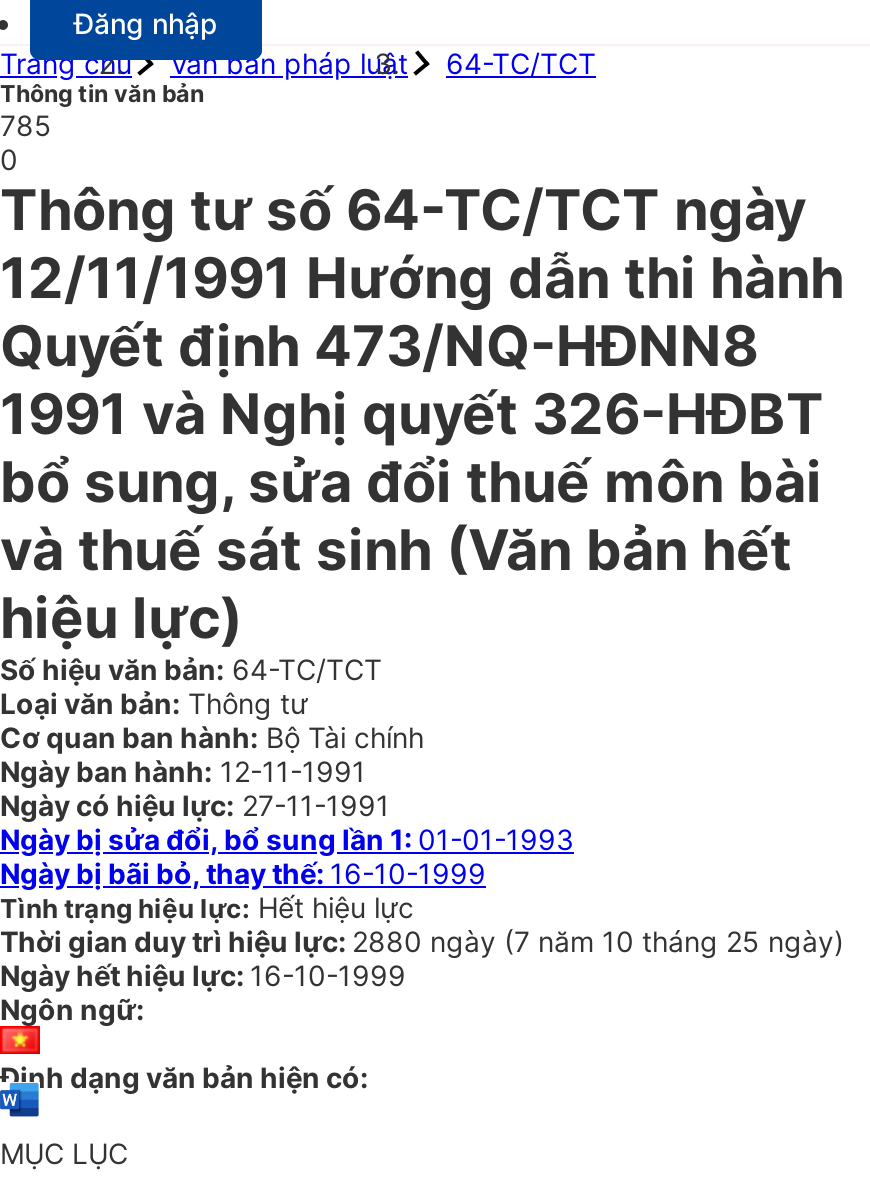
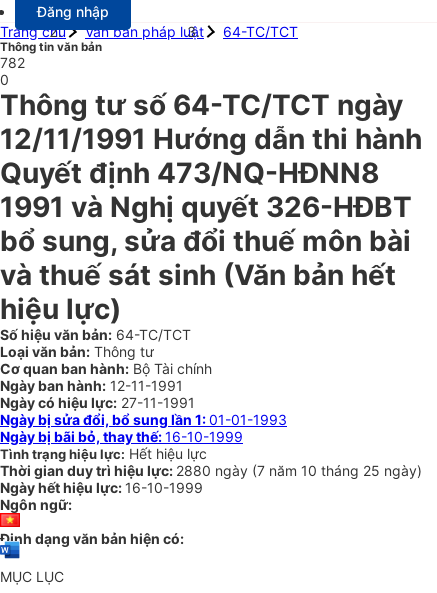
[0,108,52,142] 785 -> [0,54,25,71] 782

